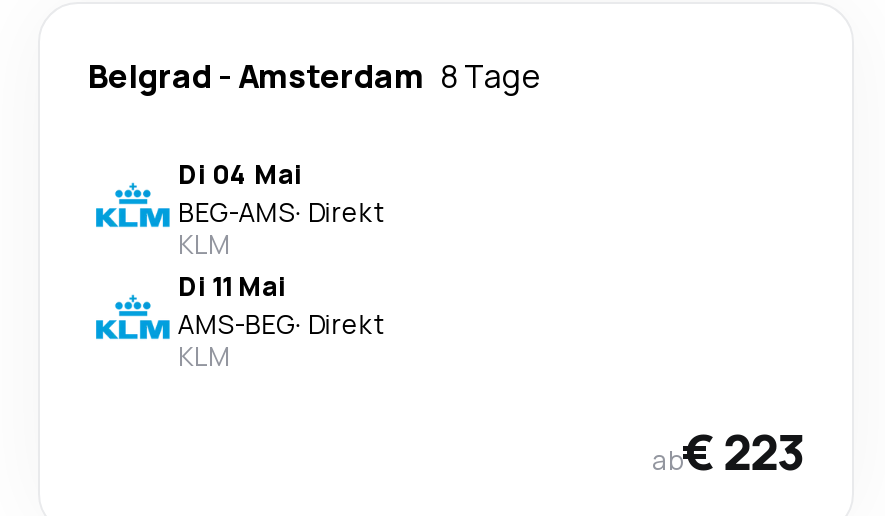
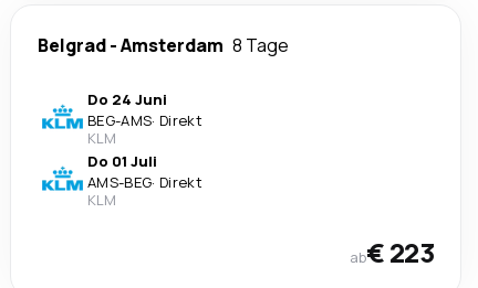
[178,156,302,192] Di 04 Mai -> [87,89,167,109] Do 24 Juni
[178,268,286,304] Di 11 Mai -> [87,151,157,171] Do 01 Juli

